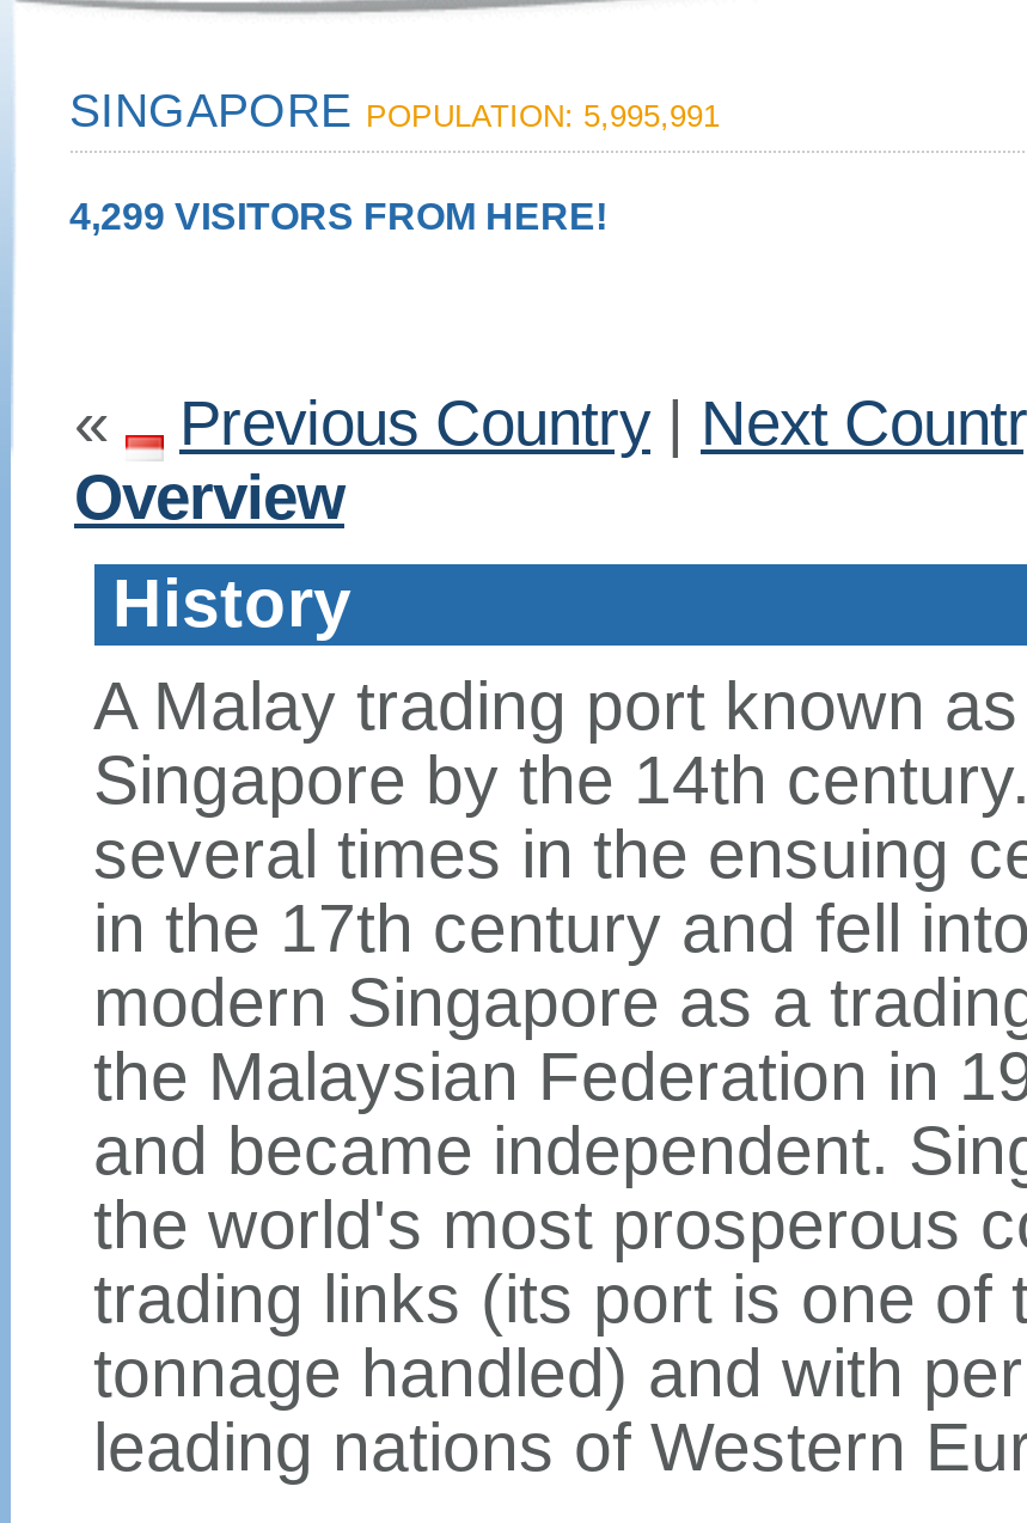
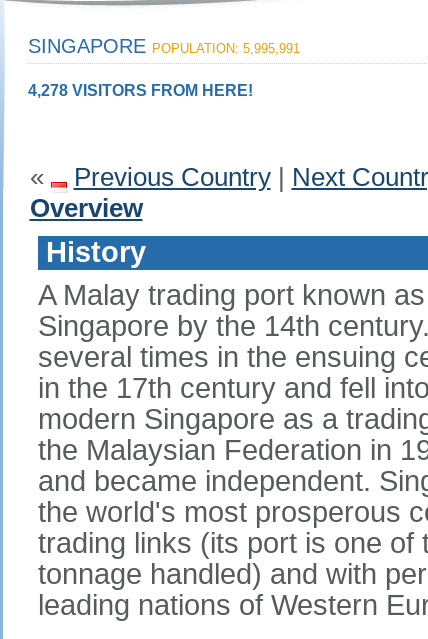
[69,196,607,237] 4,299 VISITORS FROM HERE! -> [27,82,252,99] 4,278 VISITORS FROM HERE!

